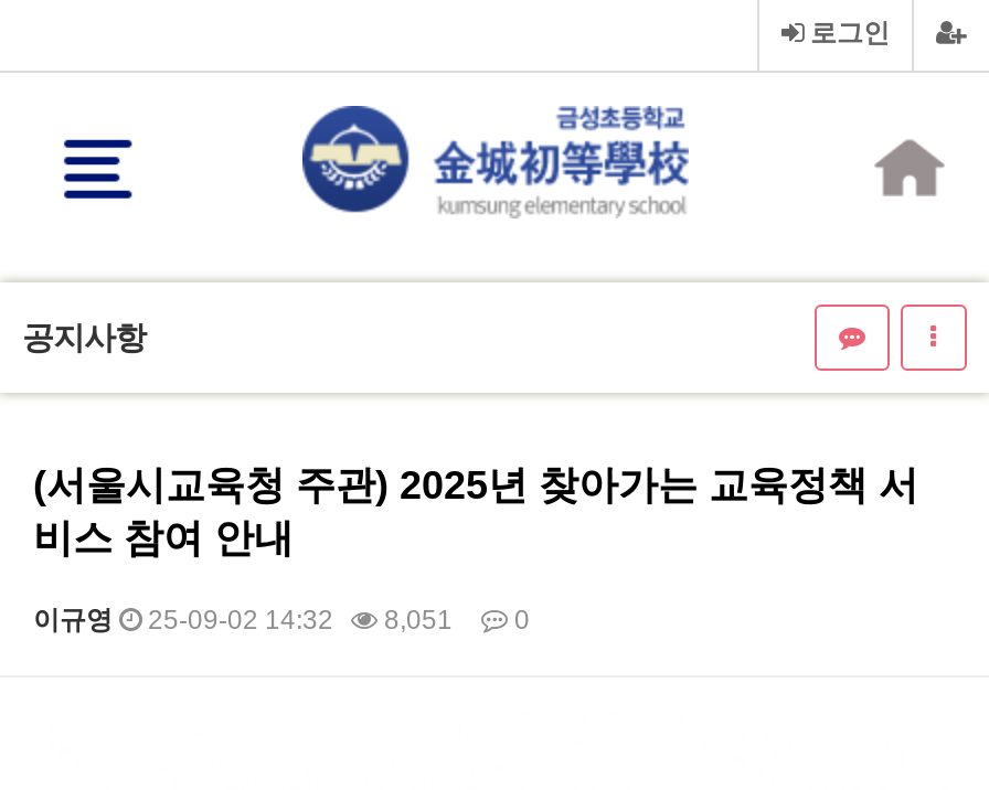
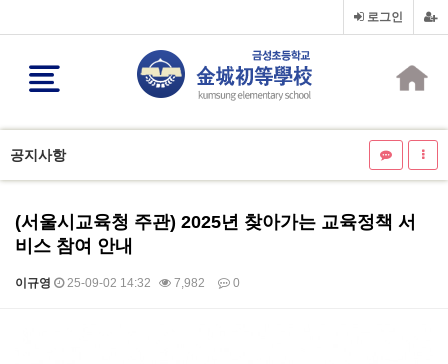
[33,605,530,636] 이규영 25-09-02 14:32 8,051 0 -> [15,276,240,290] 이규영 25-09-02 14:32 7,982 0

